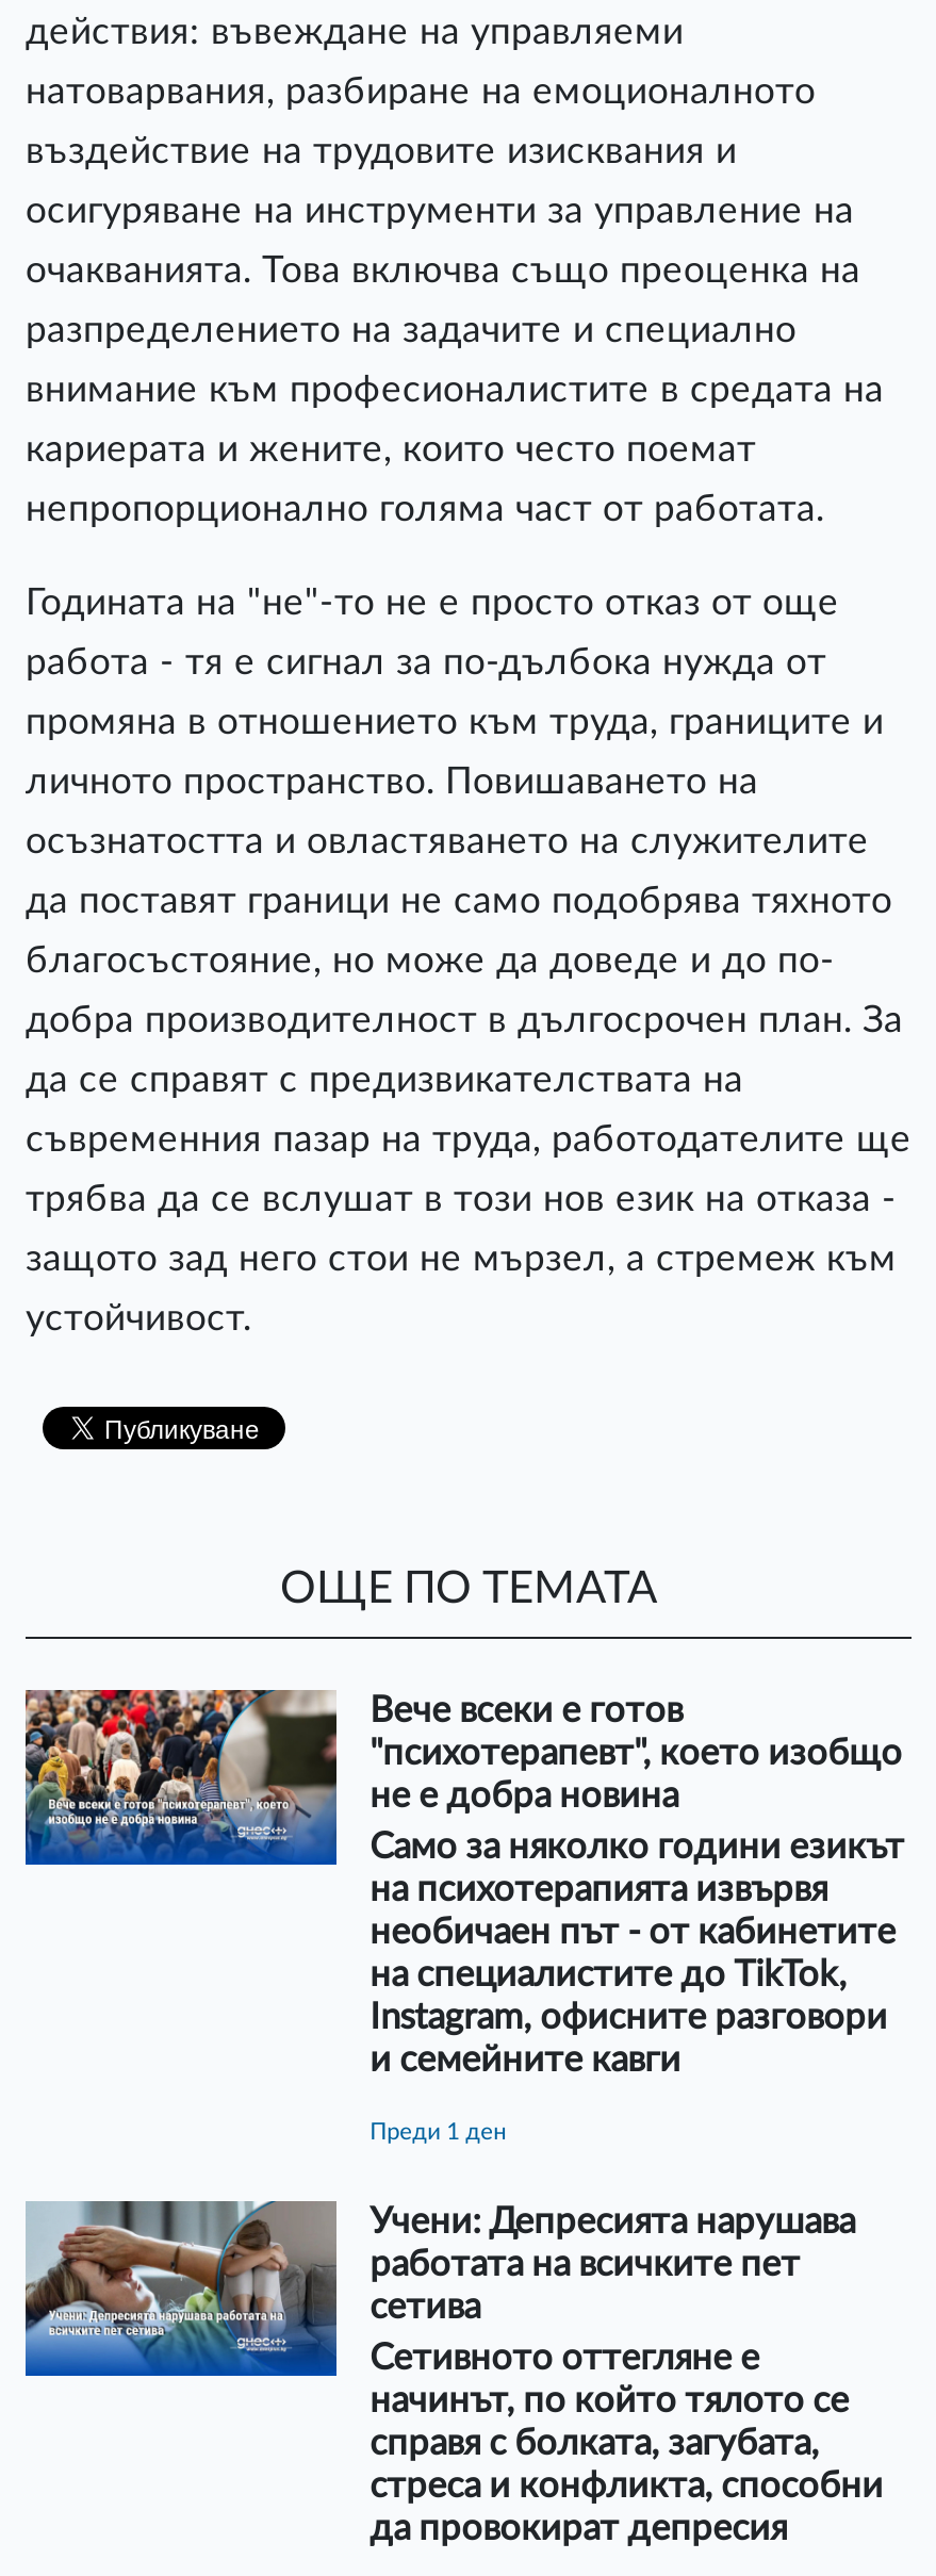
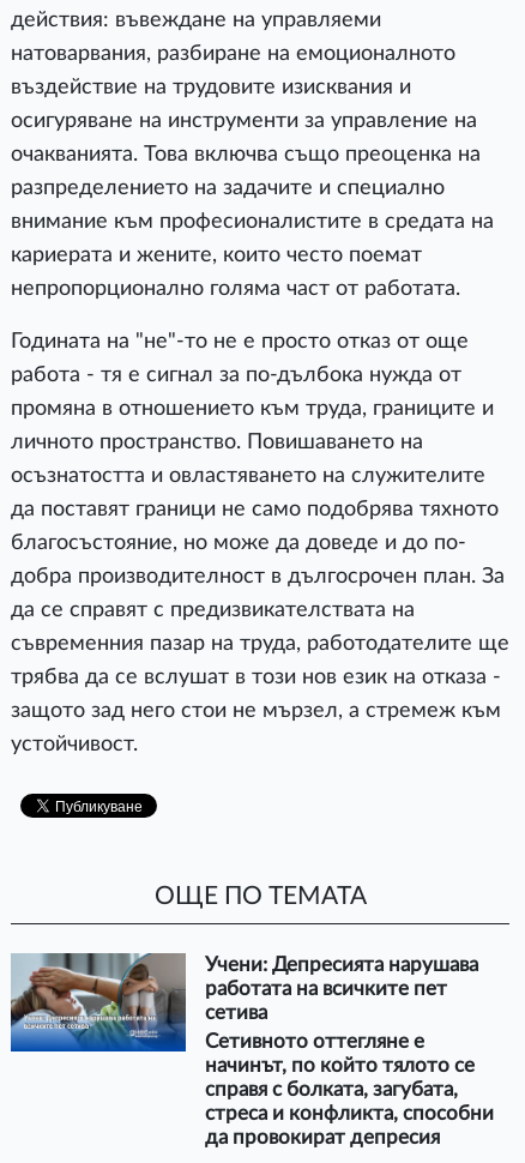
[23,1688,904,2143] [image] | Вече всеки е готов | "психотерапевт", което изобщо | не е добра новина | Само за няколко години езикът | на психотерапията извървя | необичаен път - от кабинетите | на специалистите до TikTok, | Instagram, офисните разговори | и семейните кавги | преди 1 ден -> none

